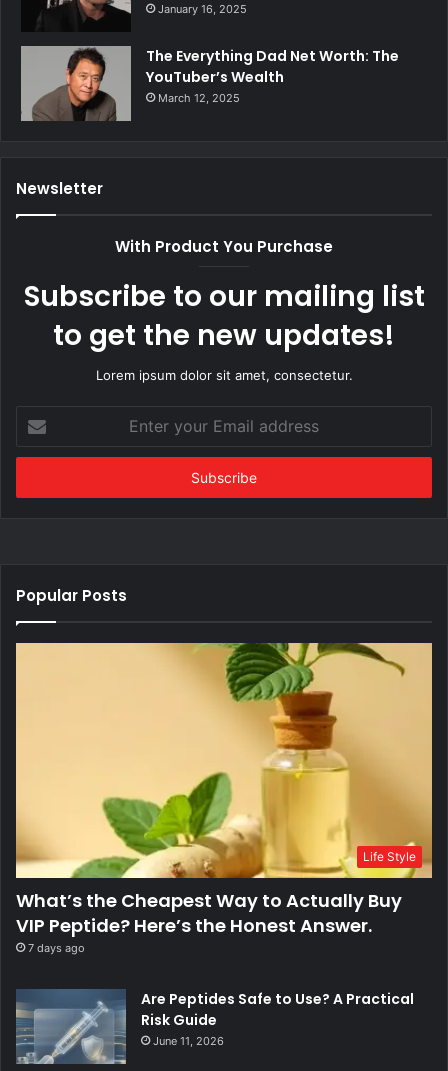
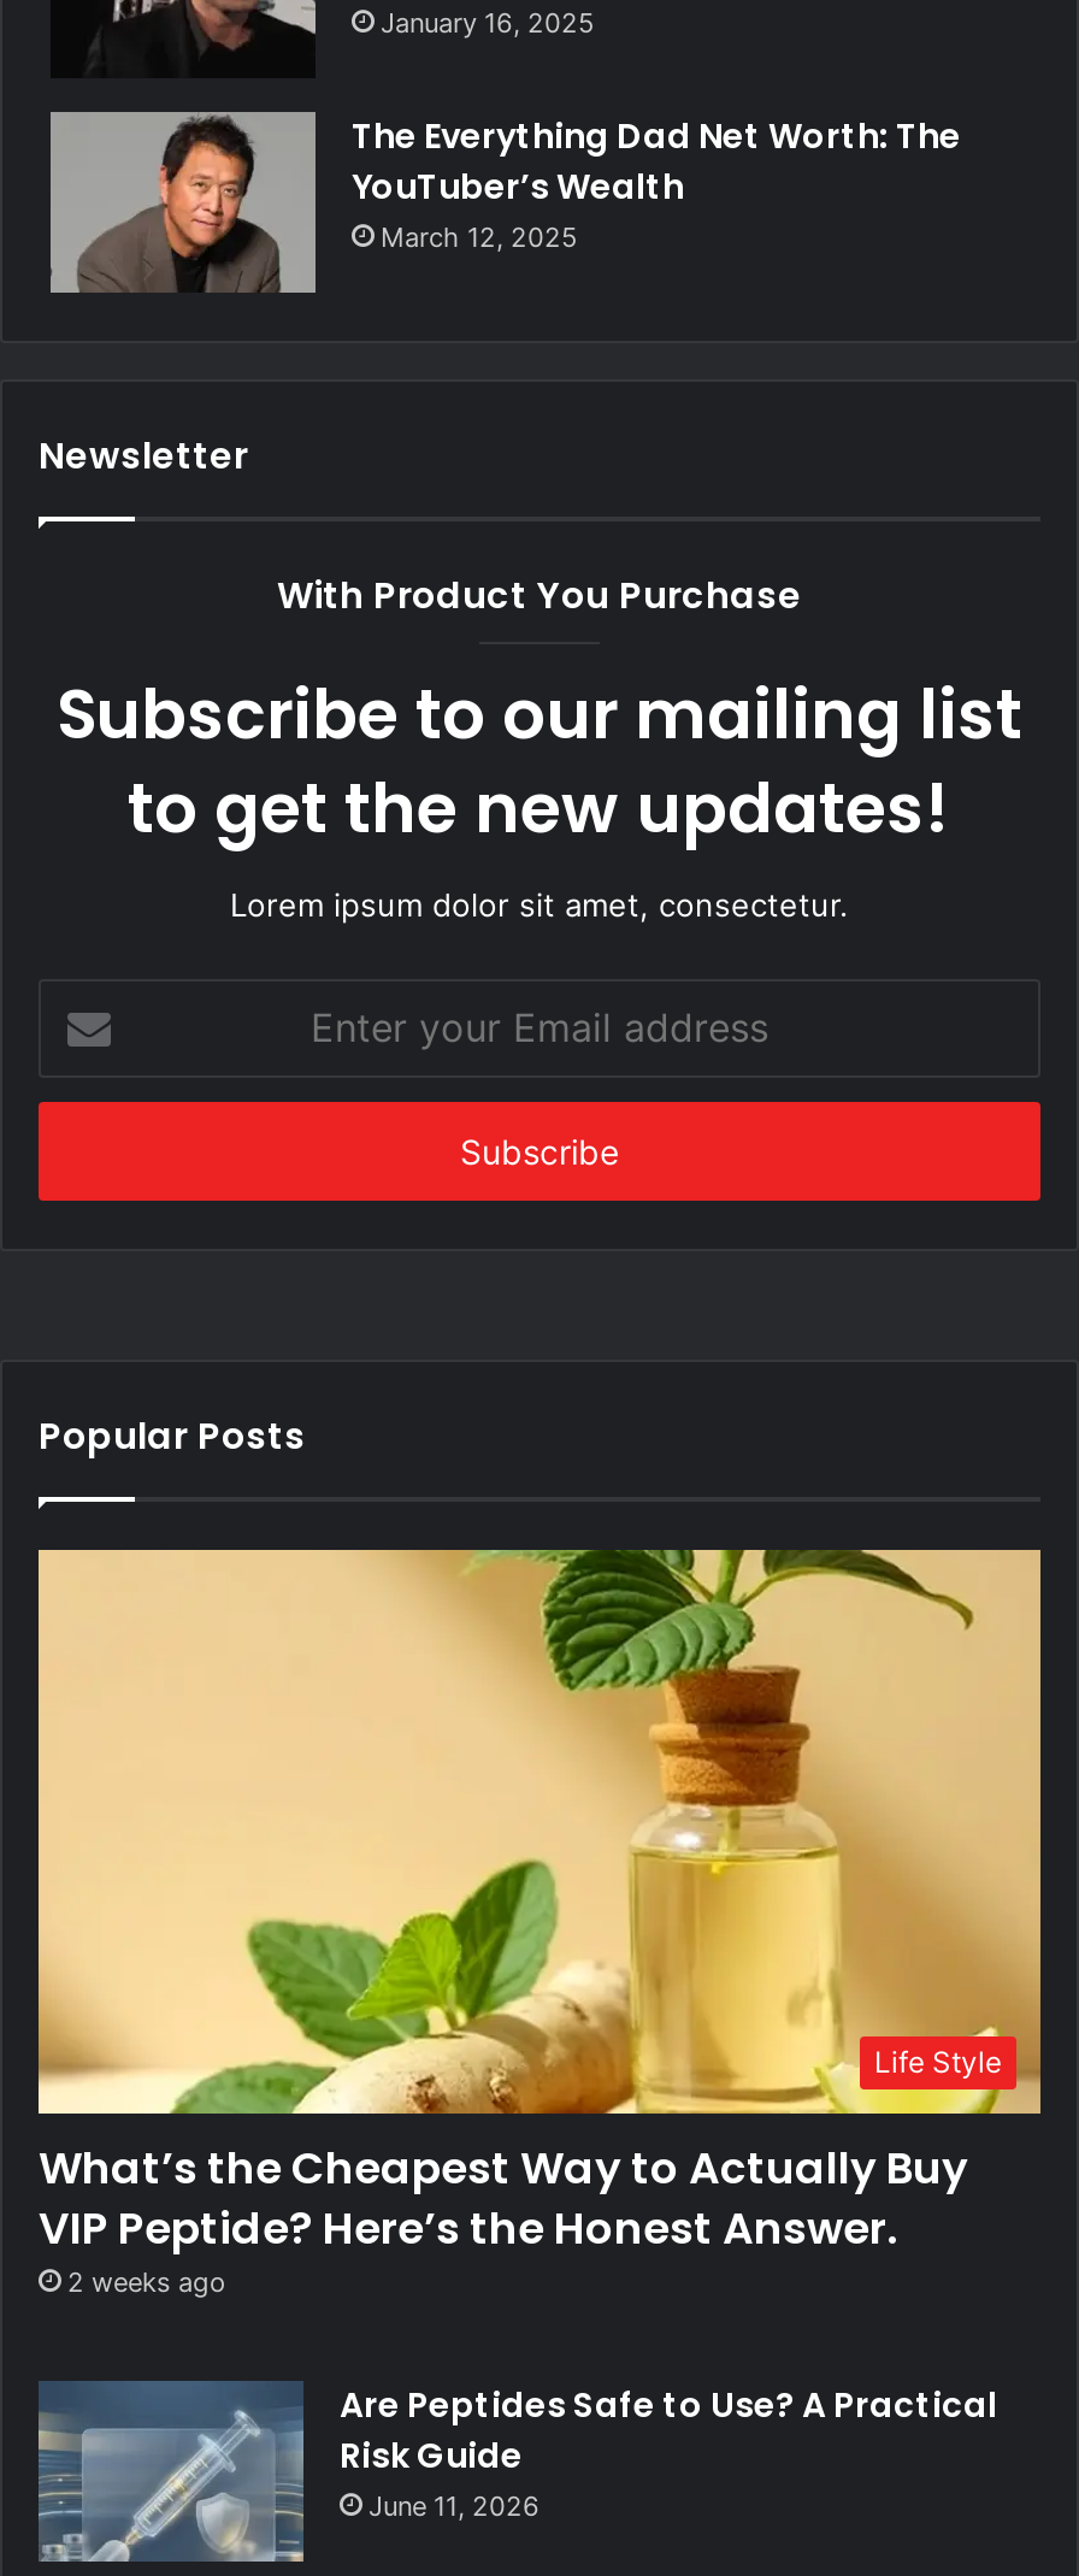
[28,941,85,955] 7 days ago -> [67,2264,226,2298] 2 weeks ago

